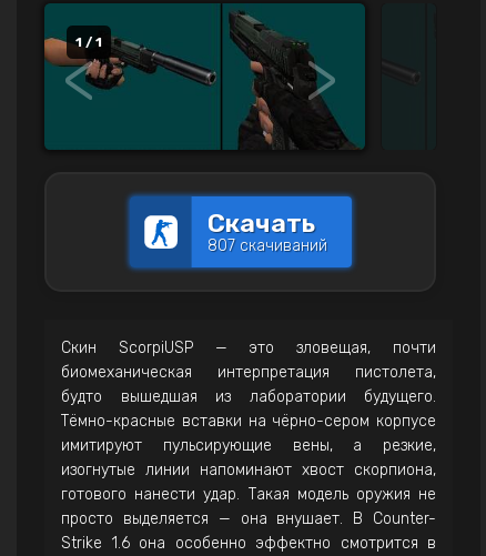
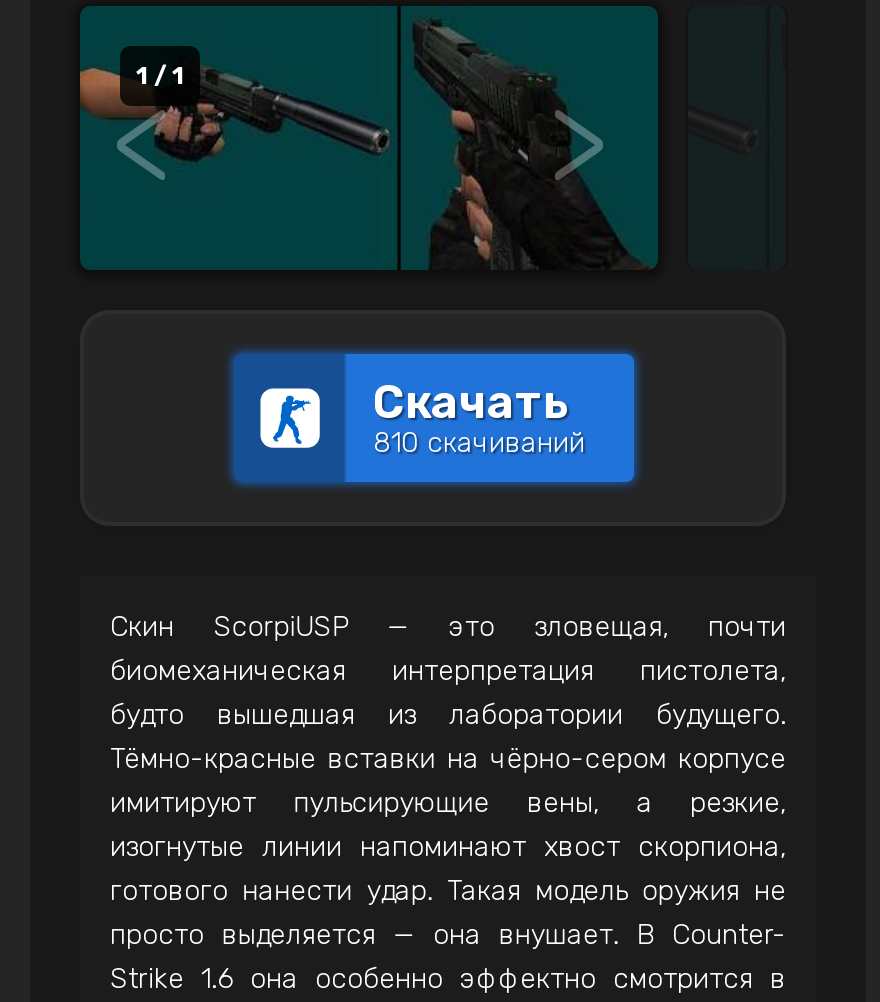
[207,237,327,255] 807 скачиваний -> [373,426,585,460] 810 скачиваний

